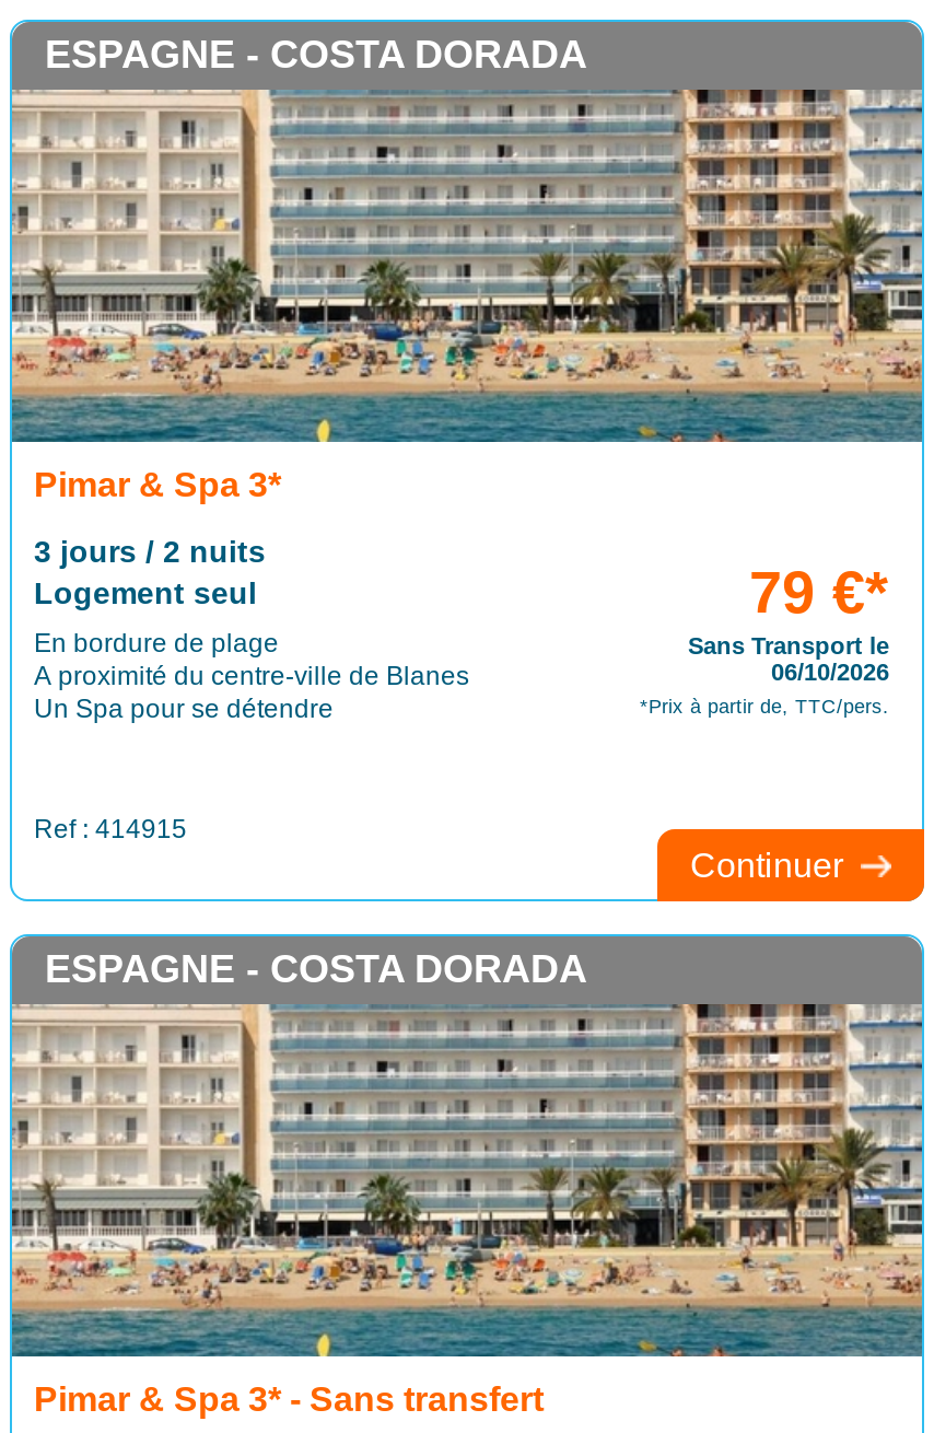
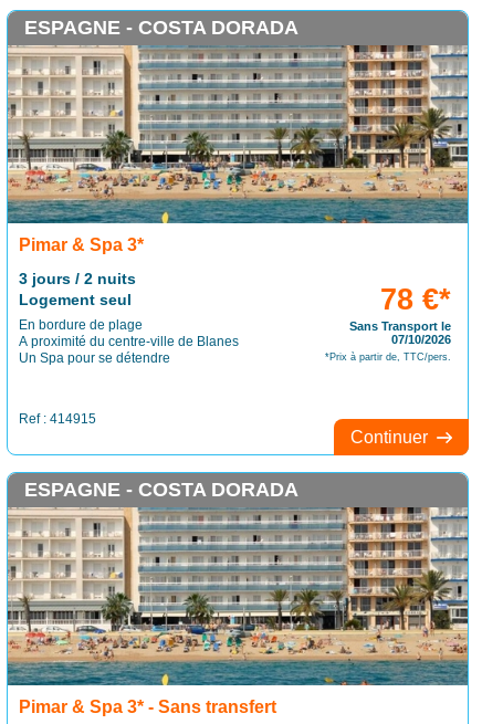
[749,560,889,626] 79 €* -> [380,283,451,316] 78 €*
[771,659,889,685] 06/10/2026 -> [391,333,451,346] 07/10/2026

